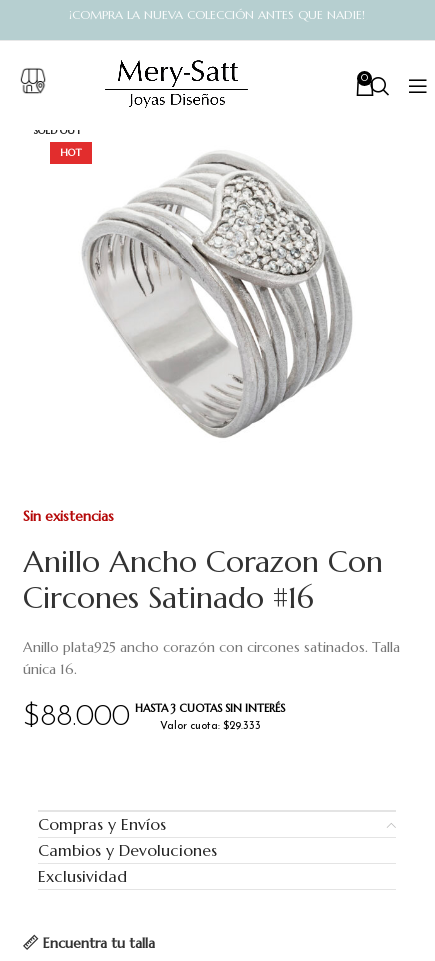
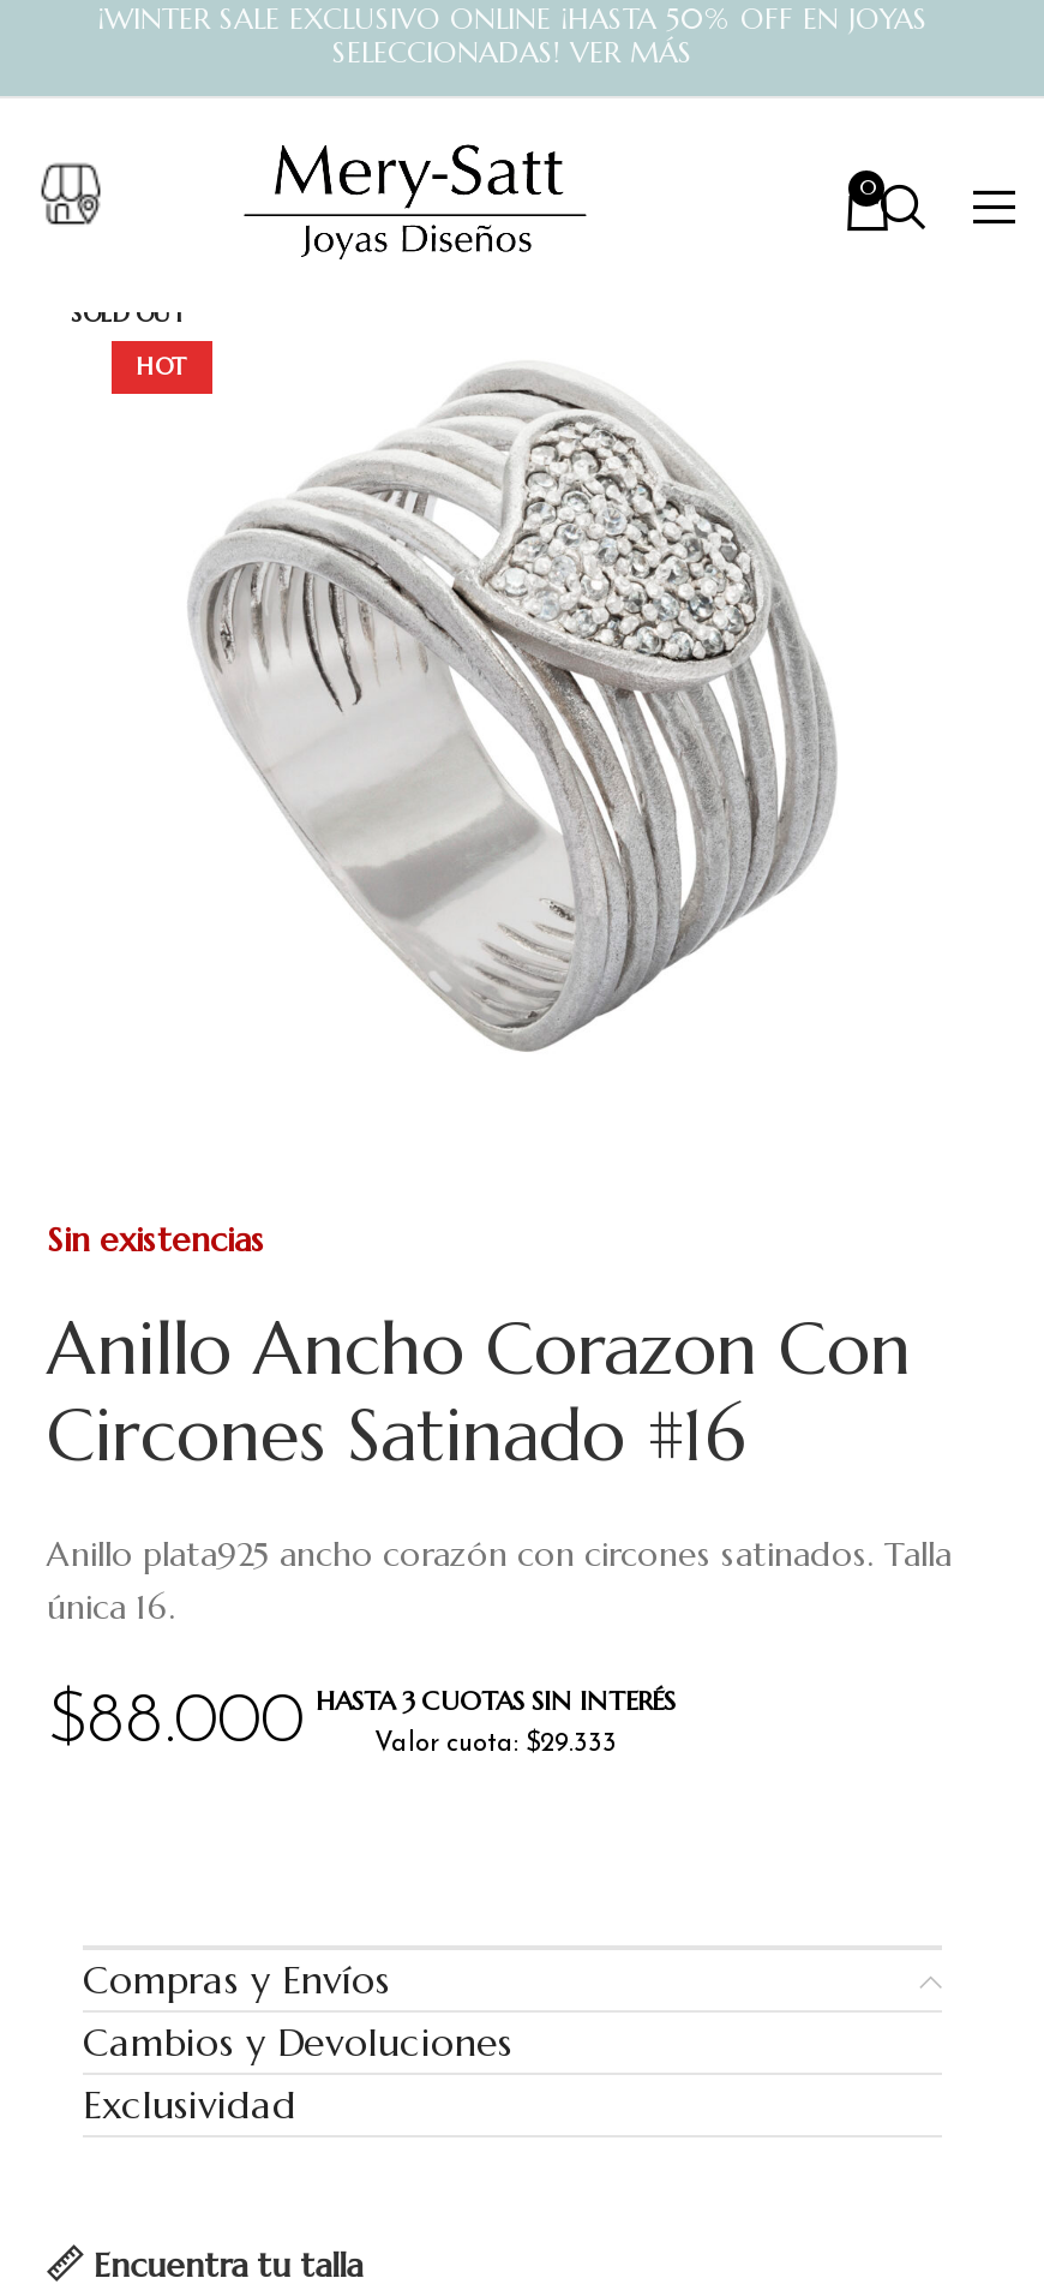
[69,7,365,22] ¡COMPRA LA NUEVA COLECCIÓN ANTES QUE NADIE! -> [97,0,928,70] ¡WINTER SALE EXCLUSIVO ONLINE ¡HASTA 50% OFF EN JOYAS | SELECCIONADAS! VER MÁS

